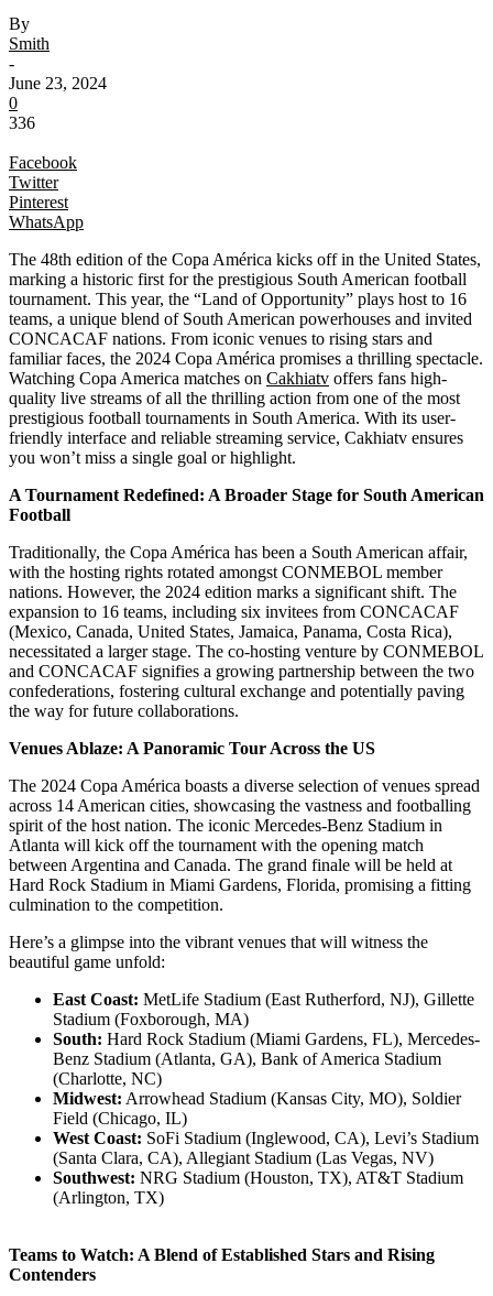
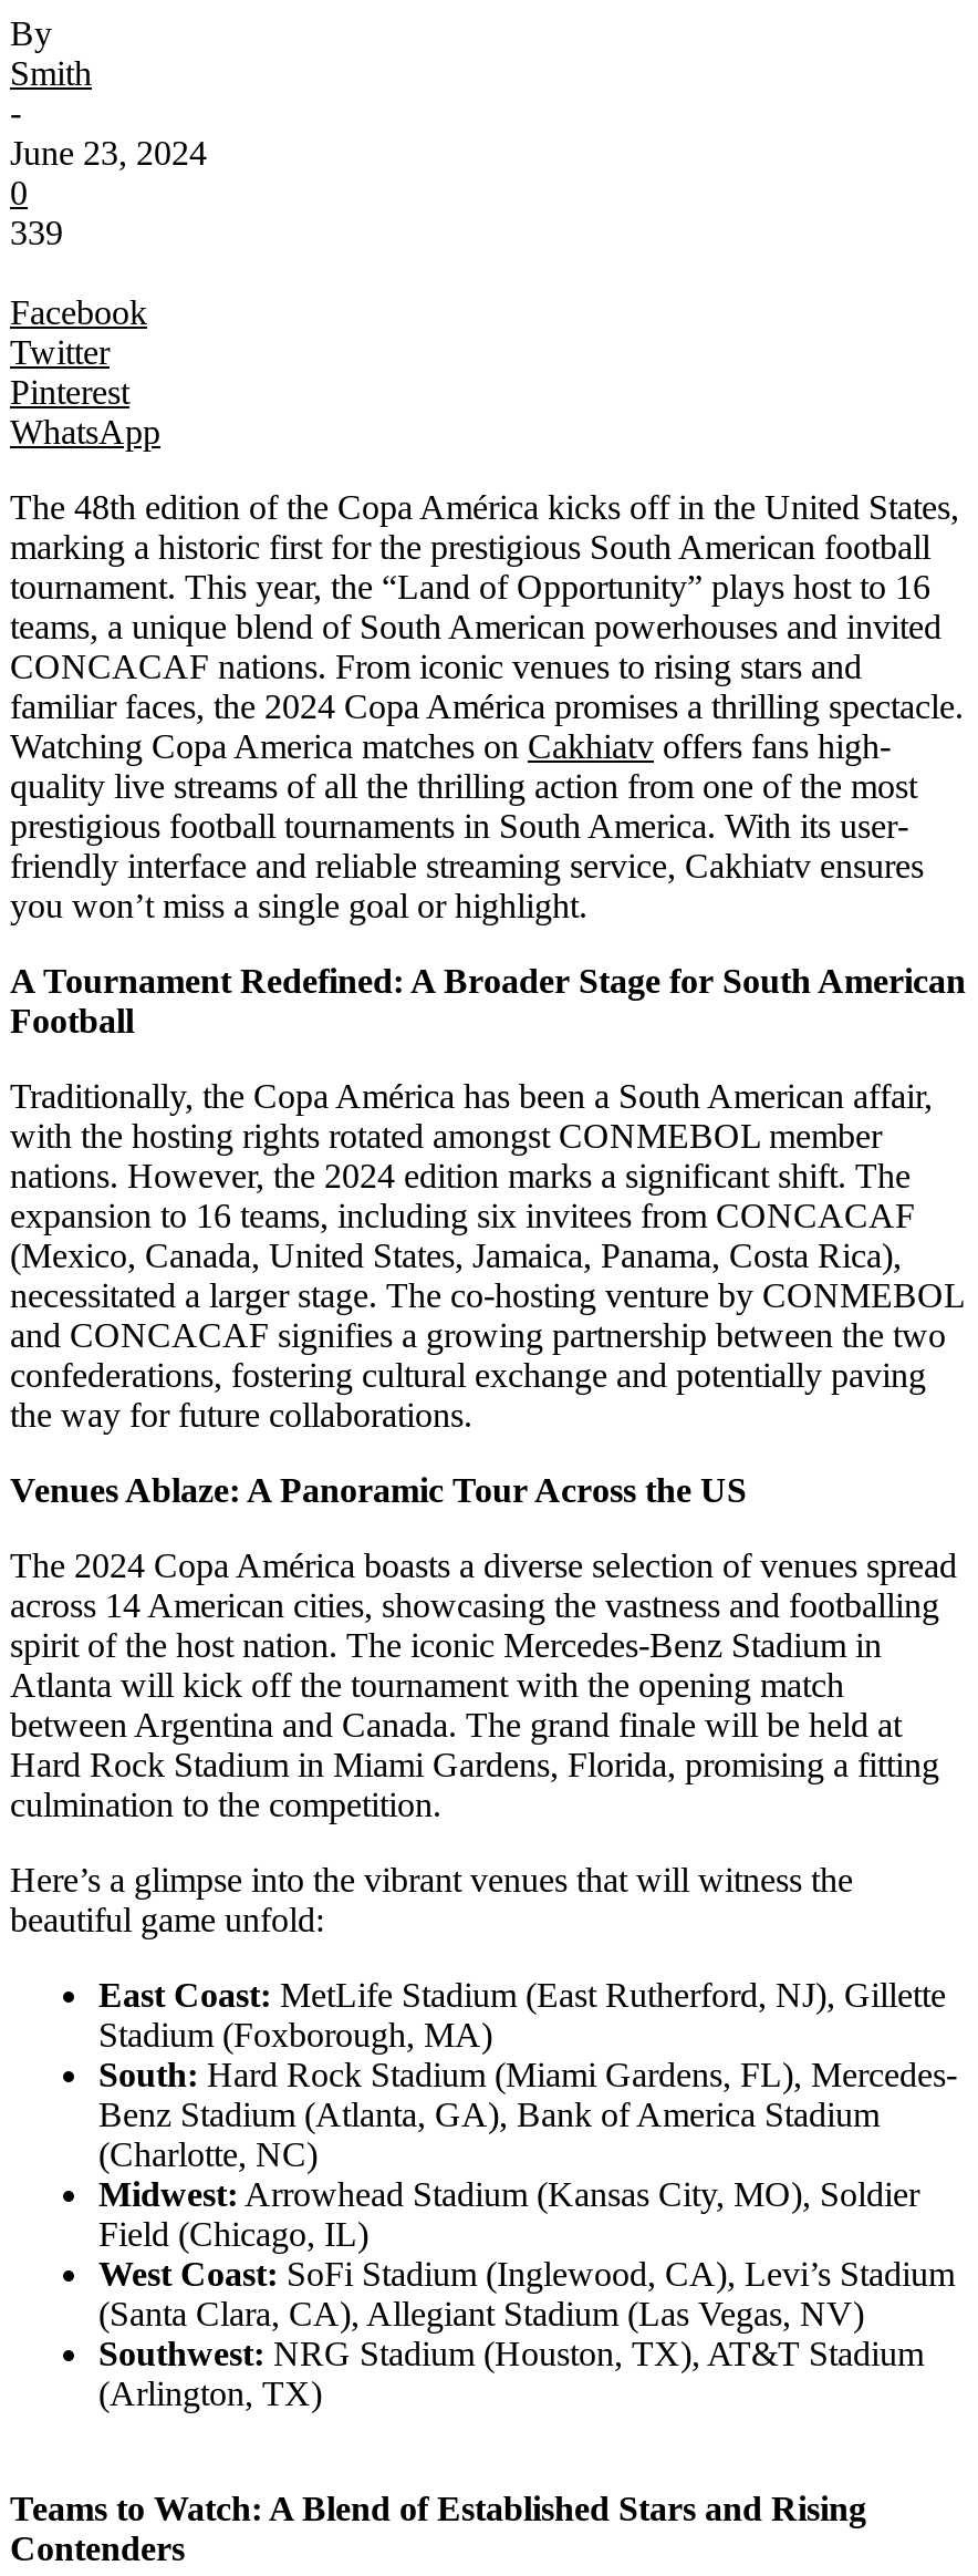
[9,113,35,132] 336 -> [10,213,63,251] 339

